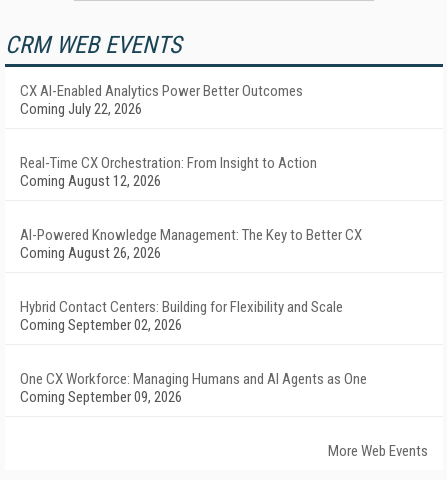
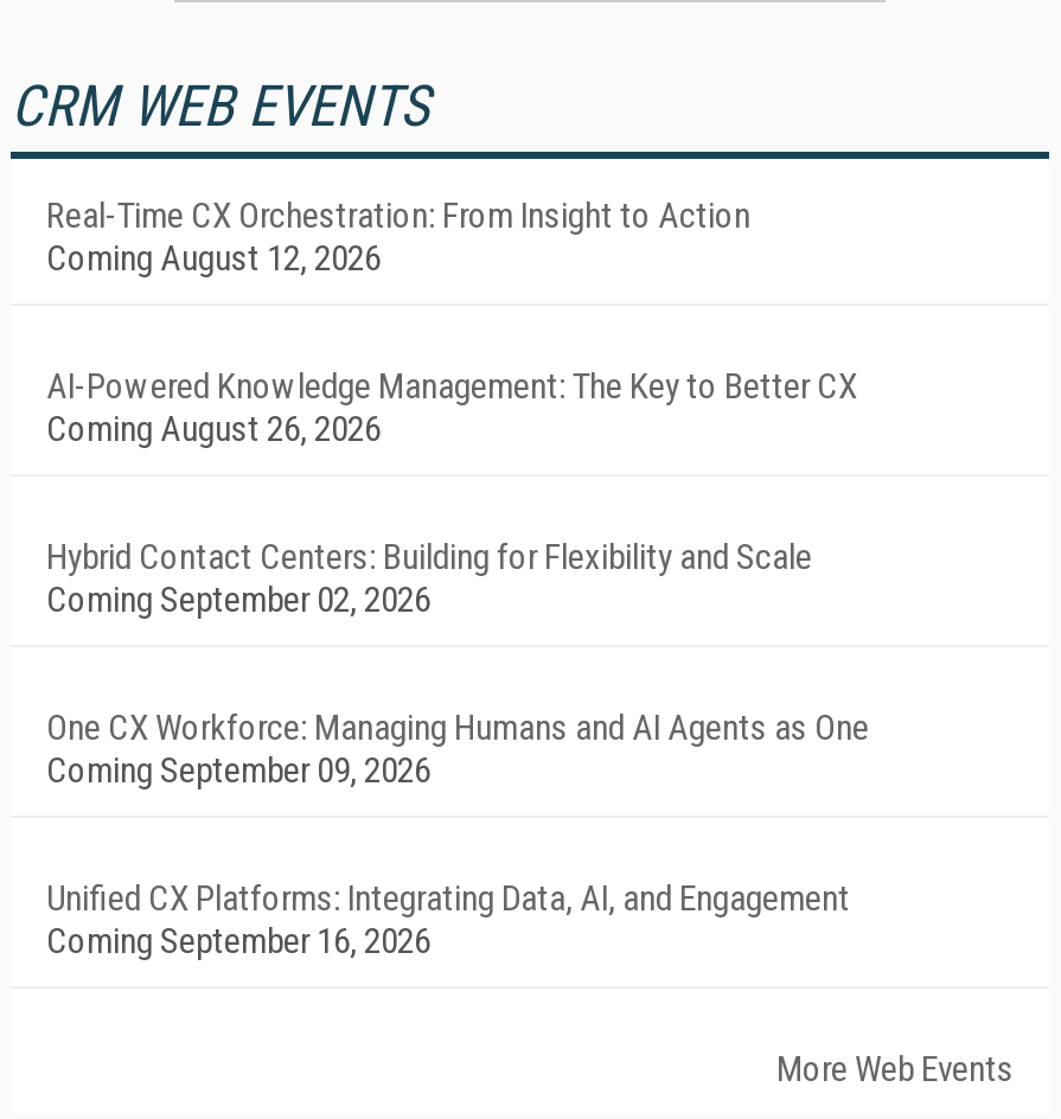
[20,82,303,118] CX AI-Enabled Analytics Power Better Outcomes | Coming July 22, 2026 -> none
moved [20,154,367,406] -> [46,194,869,792]: Real-Time CX Orchestration: From Insight to Action | Coming August 12, 2026 | AI-Powered Knowledge Management: The Key to Better CX | Coming August 26, 2026 | Hybrid Contact Centers: Building for Flexibility and Scale | Coming September 02, 2026 | One CX Workforce: Managing Humans and AI Agents as One | Coming September 09, 2026
none -> [46,877,850,963] Unified CX Platforms: Integrating Data, AI, and Engagement | Coming September 16, 2026

